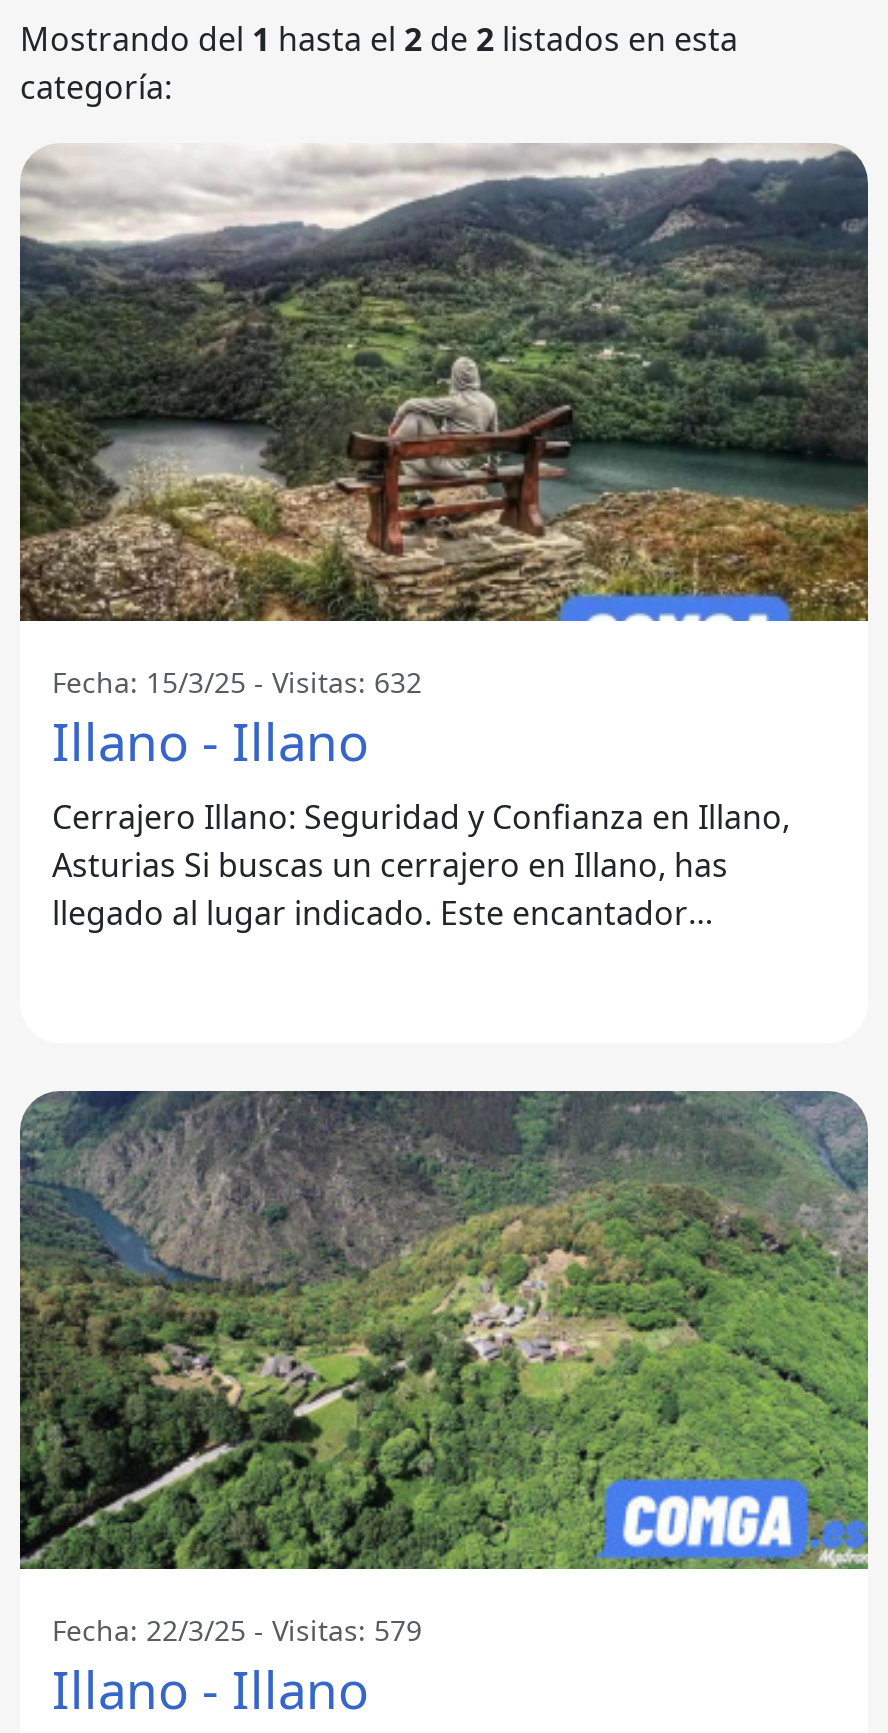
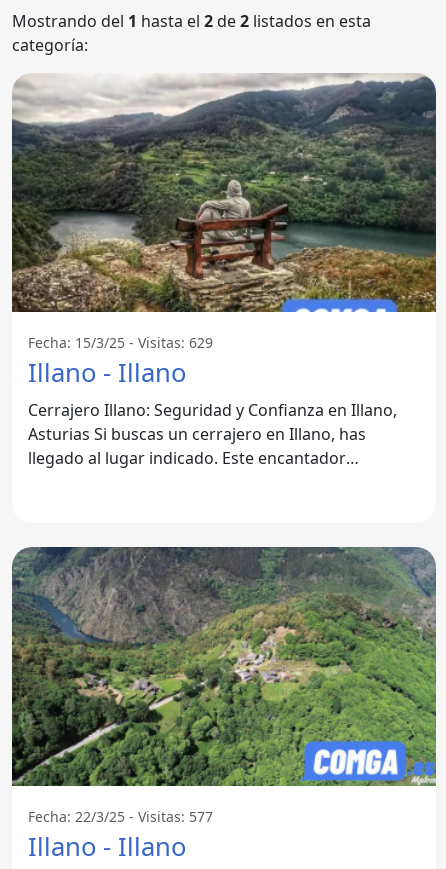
[52,662,422,700] Fecha: 15/3/25 - Visitas: 632 -> [28,332,213,351] Fecha: 15/3/25 - Visitas: 629
[52,1610,422,1648] Fecha: 22/3/25 - Visitas: 579 -> [28,806,213,825] Fecha: 22/3/25 - Visitas: 577

